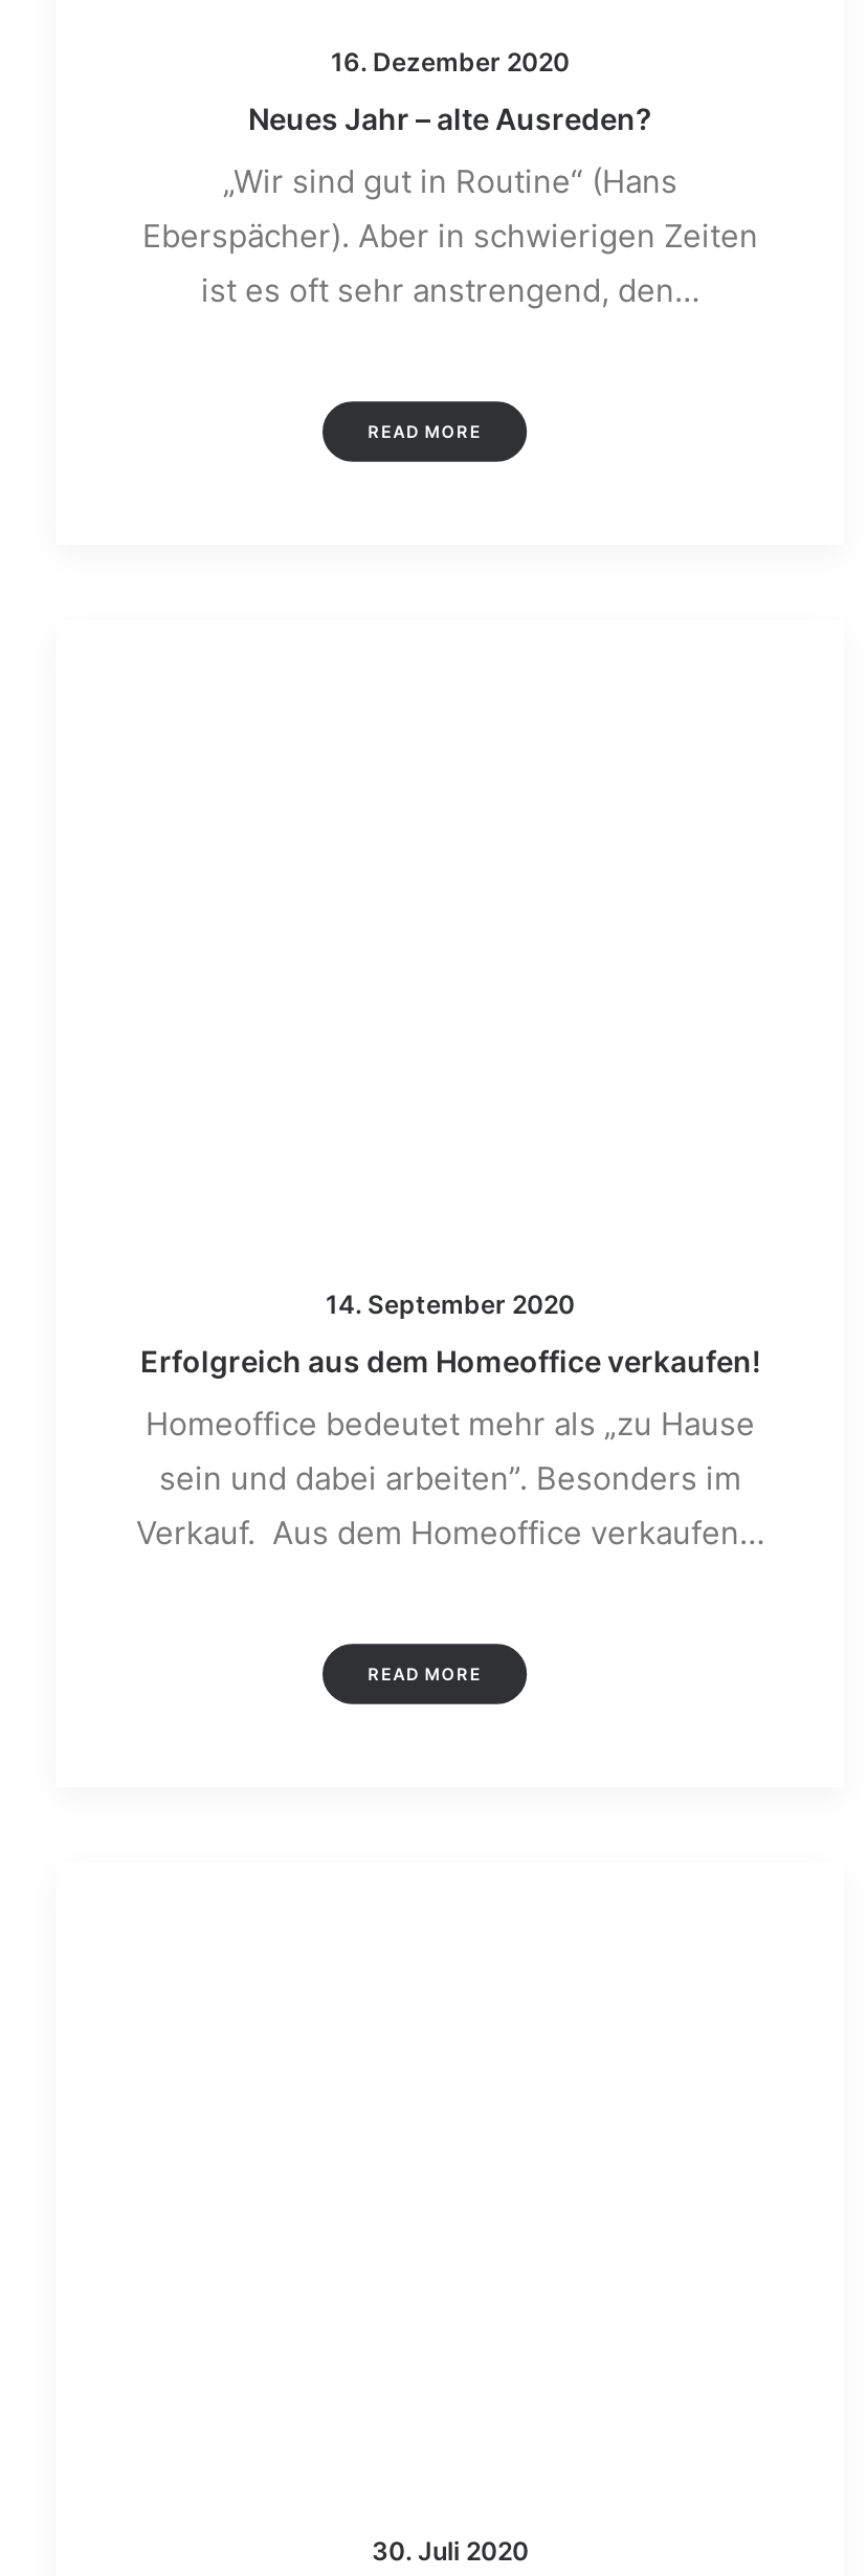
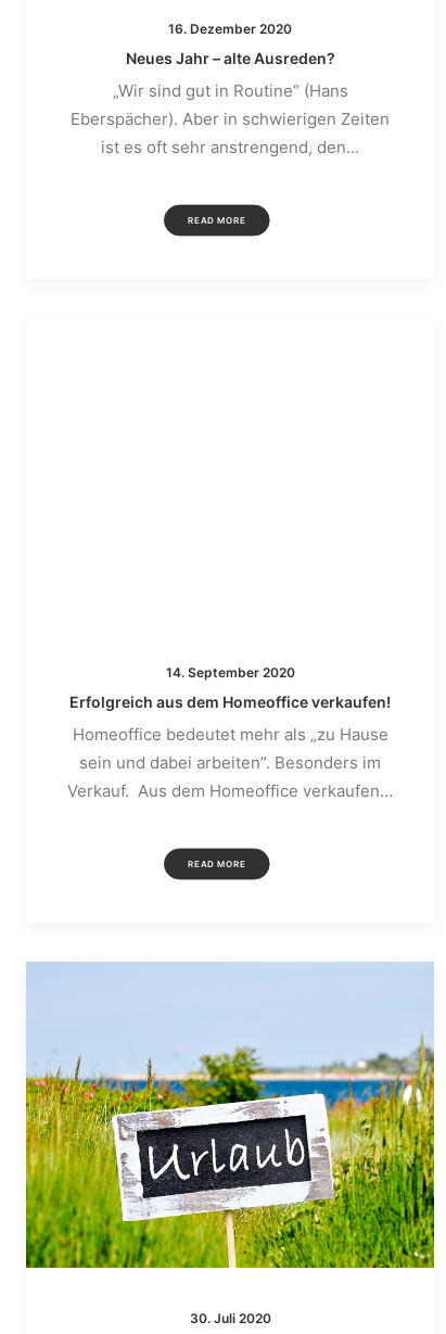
none -> [25,962,435,1269] [image]

